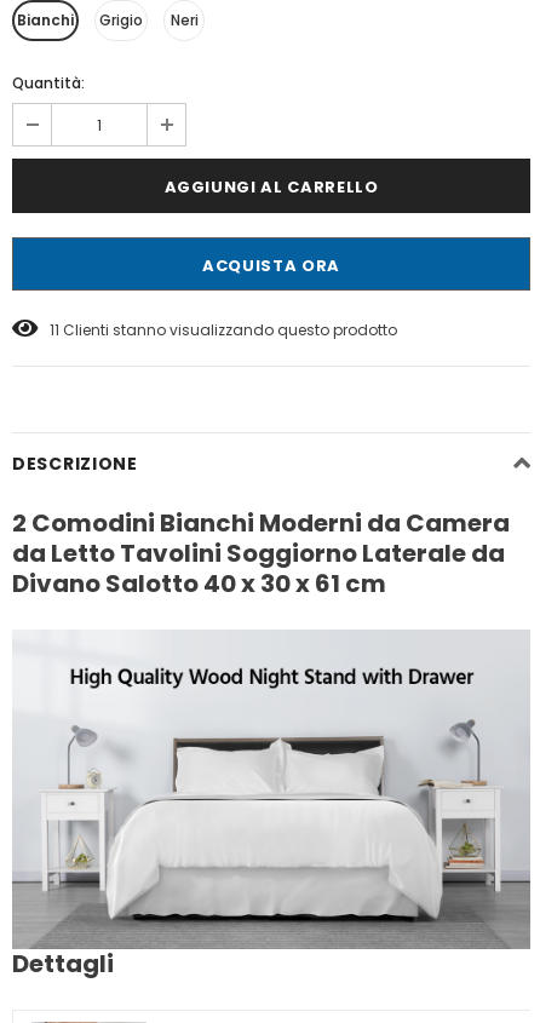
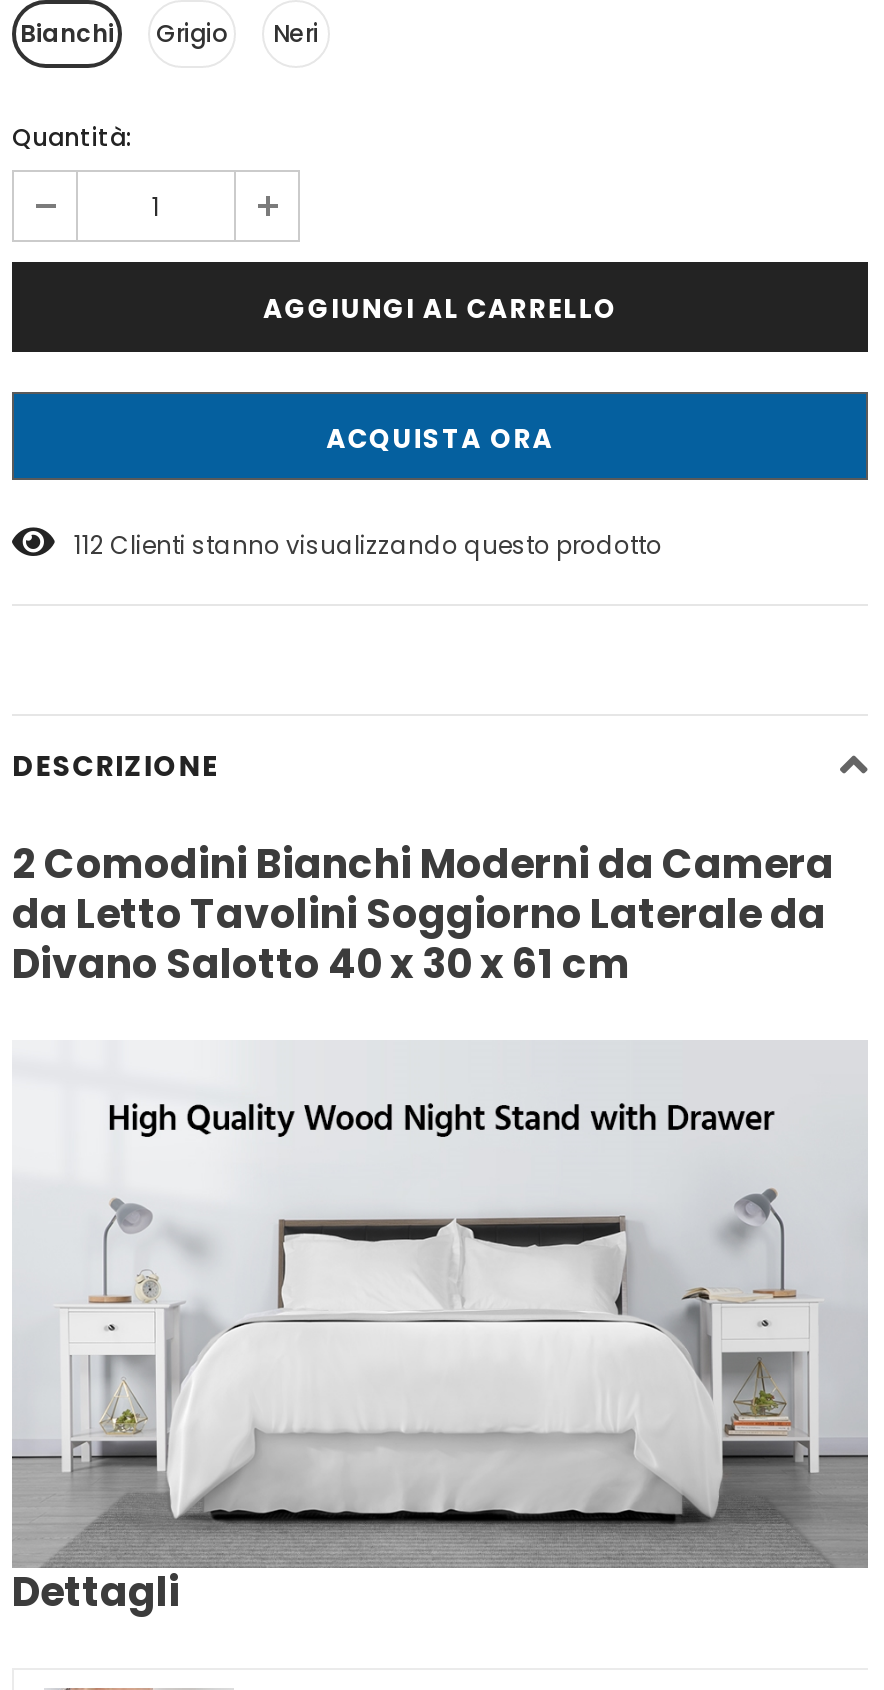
[50,319,397,340] 11 Clienti stanno visualizzando questo prodotto -> [74,527,662,561] 112 Clienti stanno visualizzando questo prodotto

